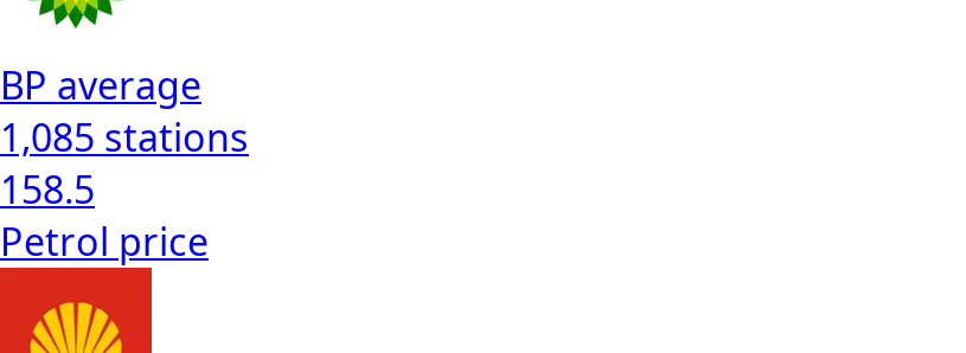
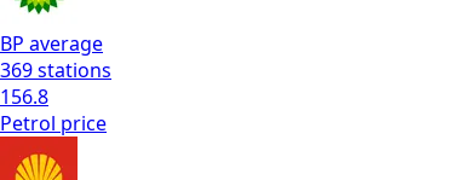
[0,110,249,163] 1,085 stations -> [0,56,111,83] 369 stations
[0,163,95,215] 158.5 -> [0,83,48,109] 156.8

